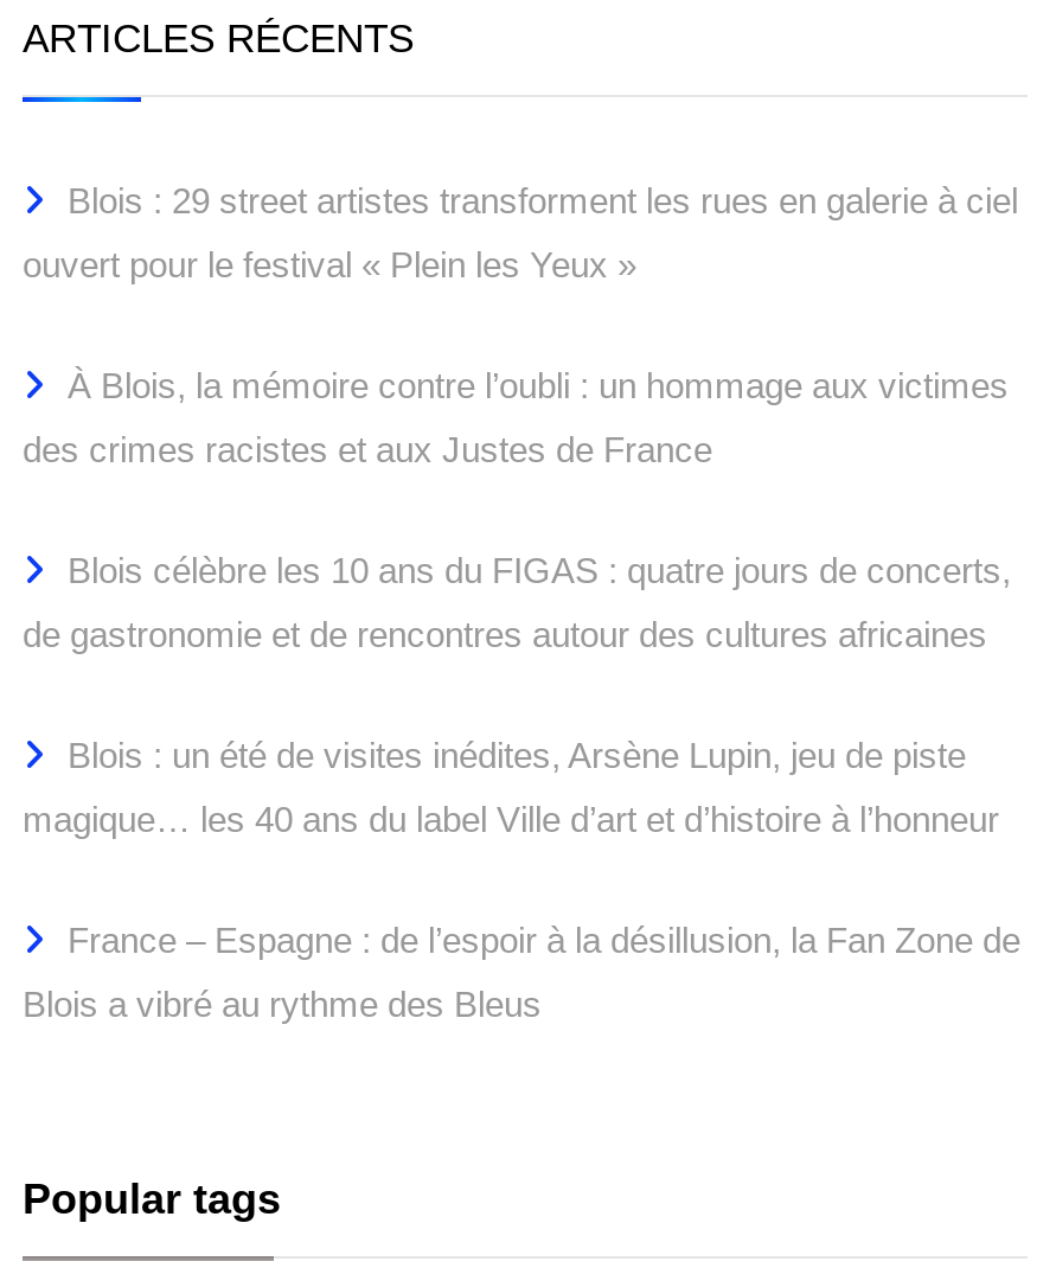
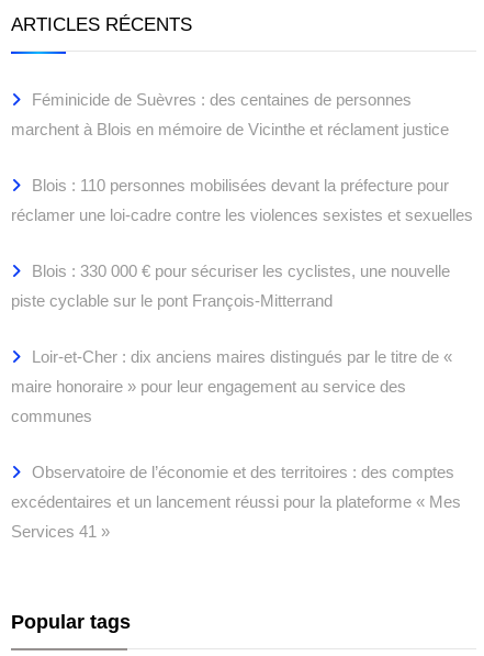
[23,180,1020,1024] Blois : 29 street artistes transforment les rues en galerie à ciel | ouvert pour le festival « Plein les Yeux » | À Blois, la mémoire contre l’oubli : un hommage aux victimes | des crimes racistes et aux Justes de France | Blois célèbre les 10 ans du FIGAS : quatre jours de concerts, | de gastronomie et de rencontres autour des cultures africaines | Blois : un été de visites inédites, Arsène Lupin, jeu de piste | magique… les 40 ans du label Ville d’art et d’histoire à l’honneur | France – Espagne : de l’espoir à la désillusion, la Fan Zone de | Blois a vibré au rythme des Bleus -> [11,90,473,541] Féminicide de Suèvres : des centaines de personnes | marchent à Blois en mémoire de Vicinthe et réclament justice | Blois : 110 personnes mobilisées devant la préfecture pour | réclamer une loi-cadre contre les violences sexistes et sexuelles | Blois : 330 000 € pour sécuriser les cyclistes, une nouvelle | piste cyclable sur le pont François-Mitterrand | Loir-et-Cher : dix anciens maires distingués par le titre de « | maire honoraire » pour leur engagement au service des | communes | Observatoire de l’économie et des territoires : des comptes | excédentaires et un lancement réussi pour la plateforme « Mes | Services 41 »

